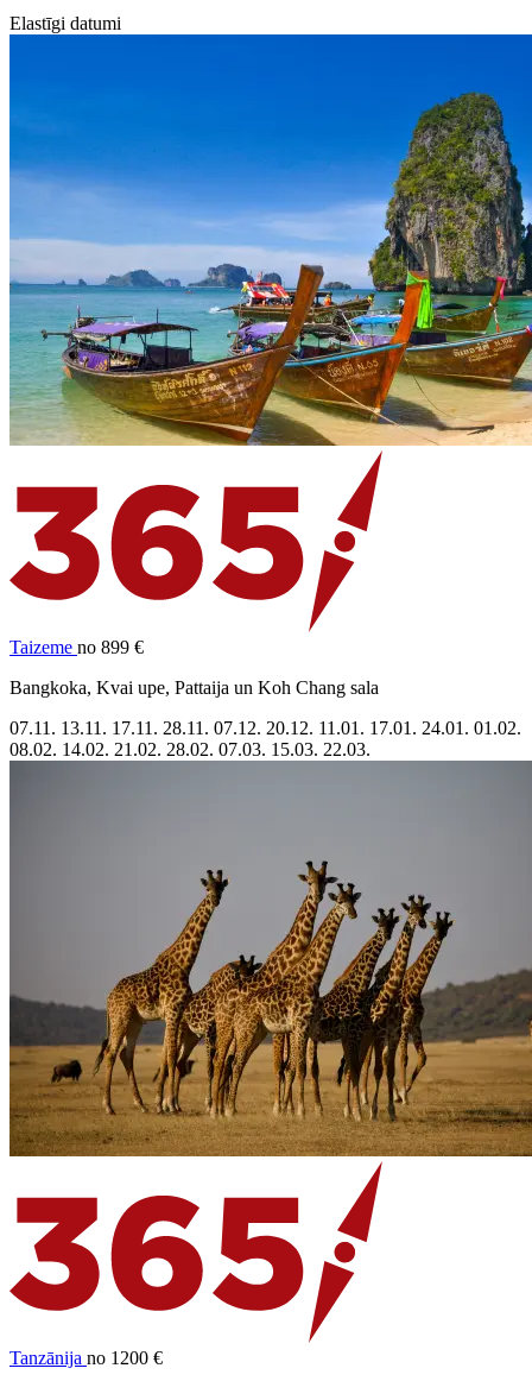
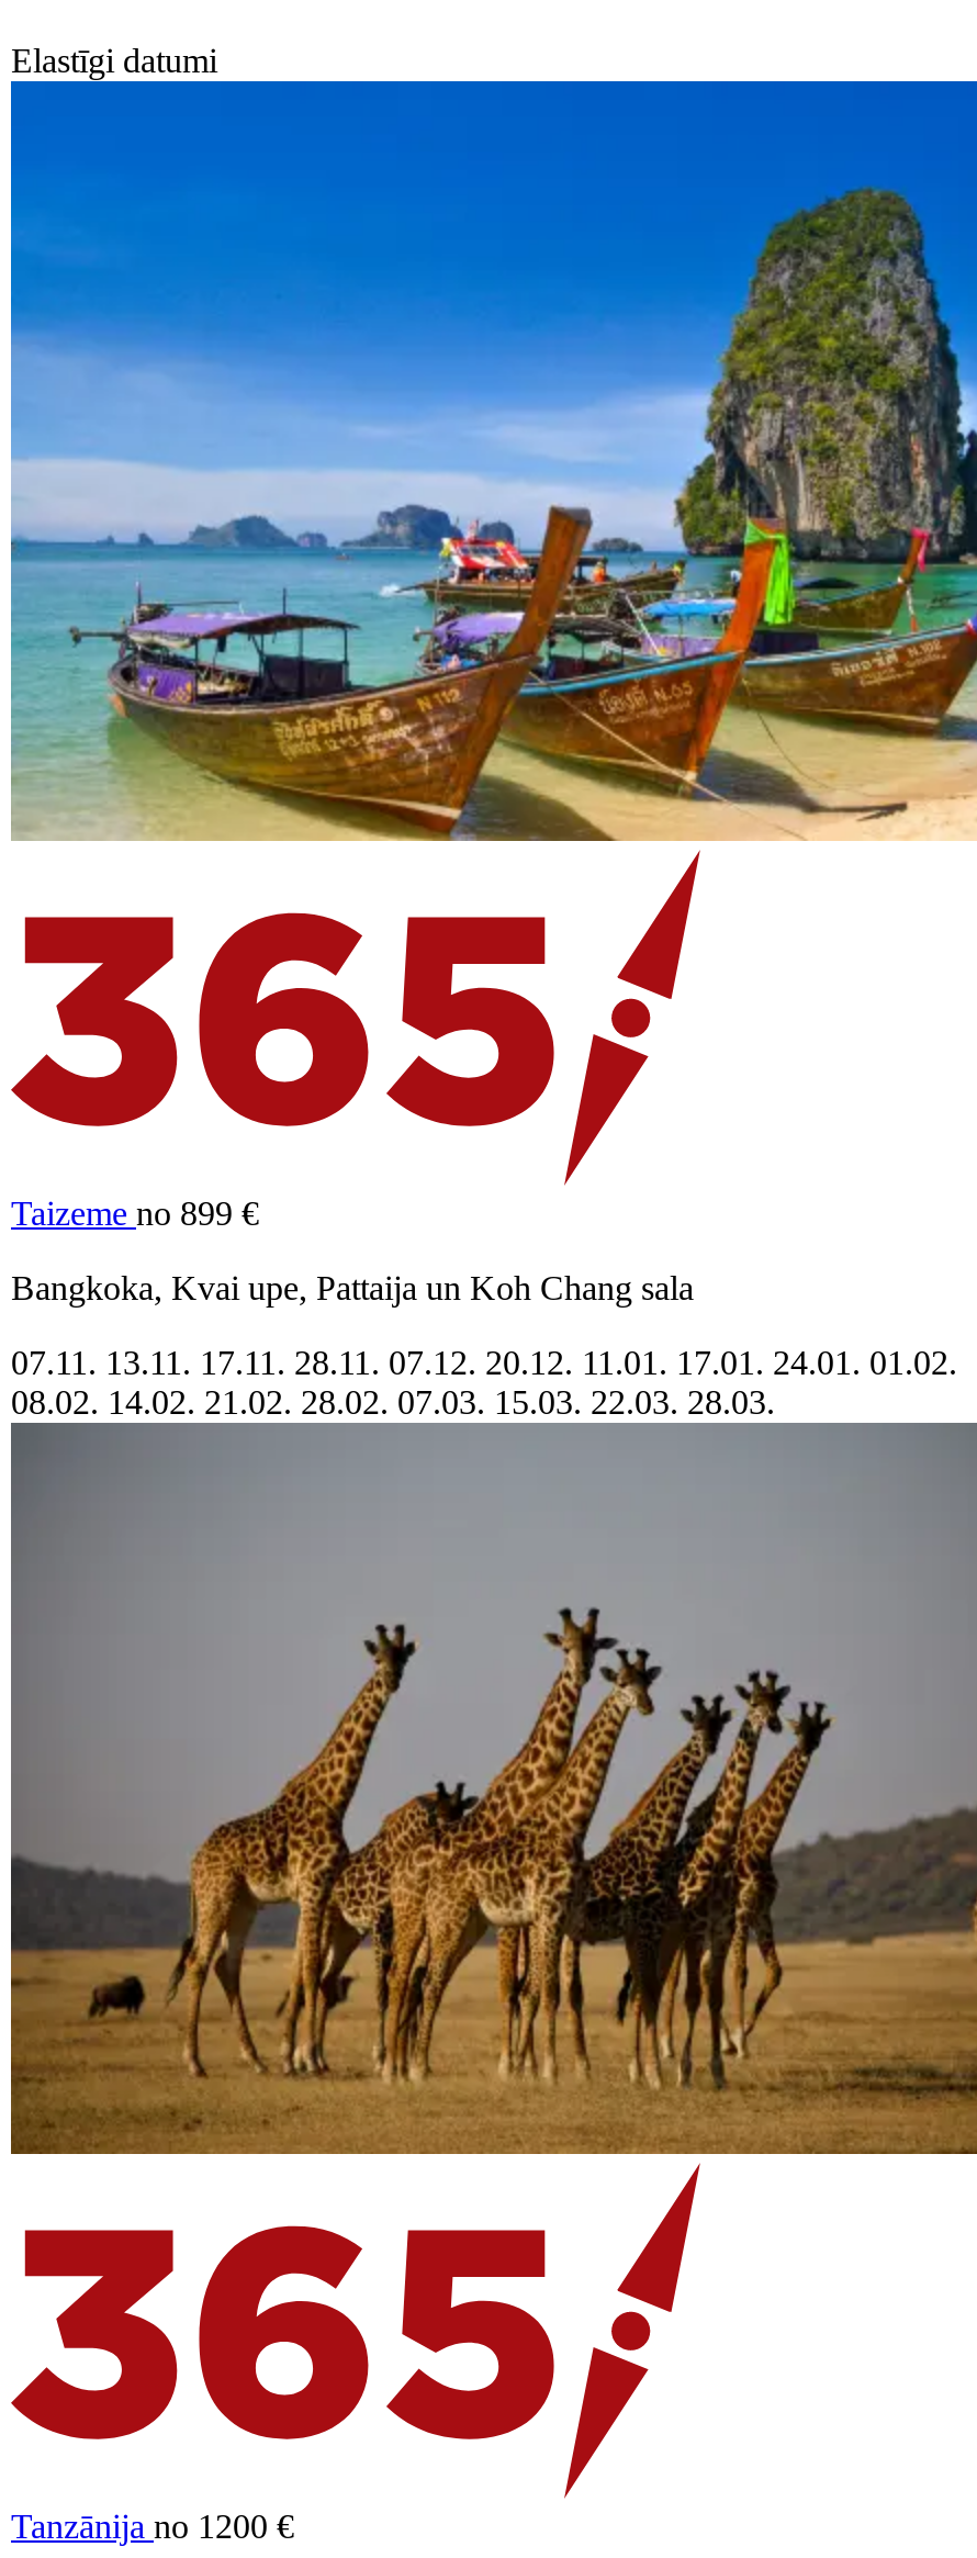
[9,739,370,760] 08.02. 14.02. 21.02. 28.02. 07.03. 15.03. 22.03. -> [11,1384,775,1421] 08.02. 14.02. 21.02. 28.02. 07.03. 15.03. 22.03. 28.03.

